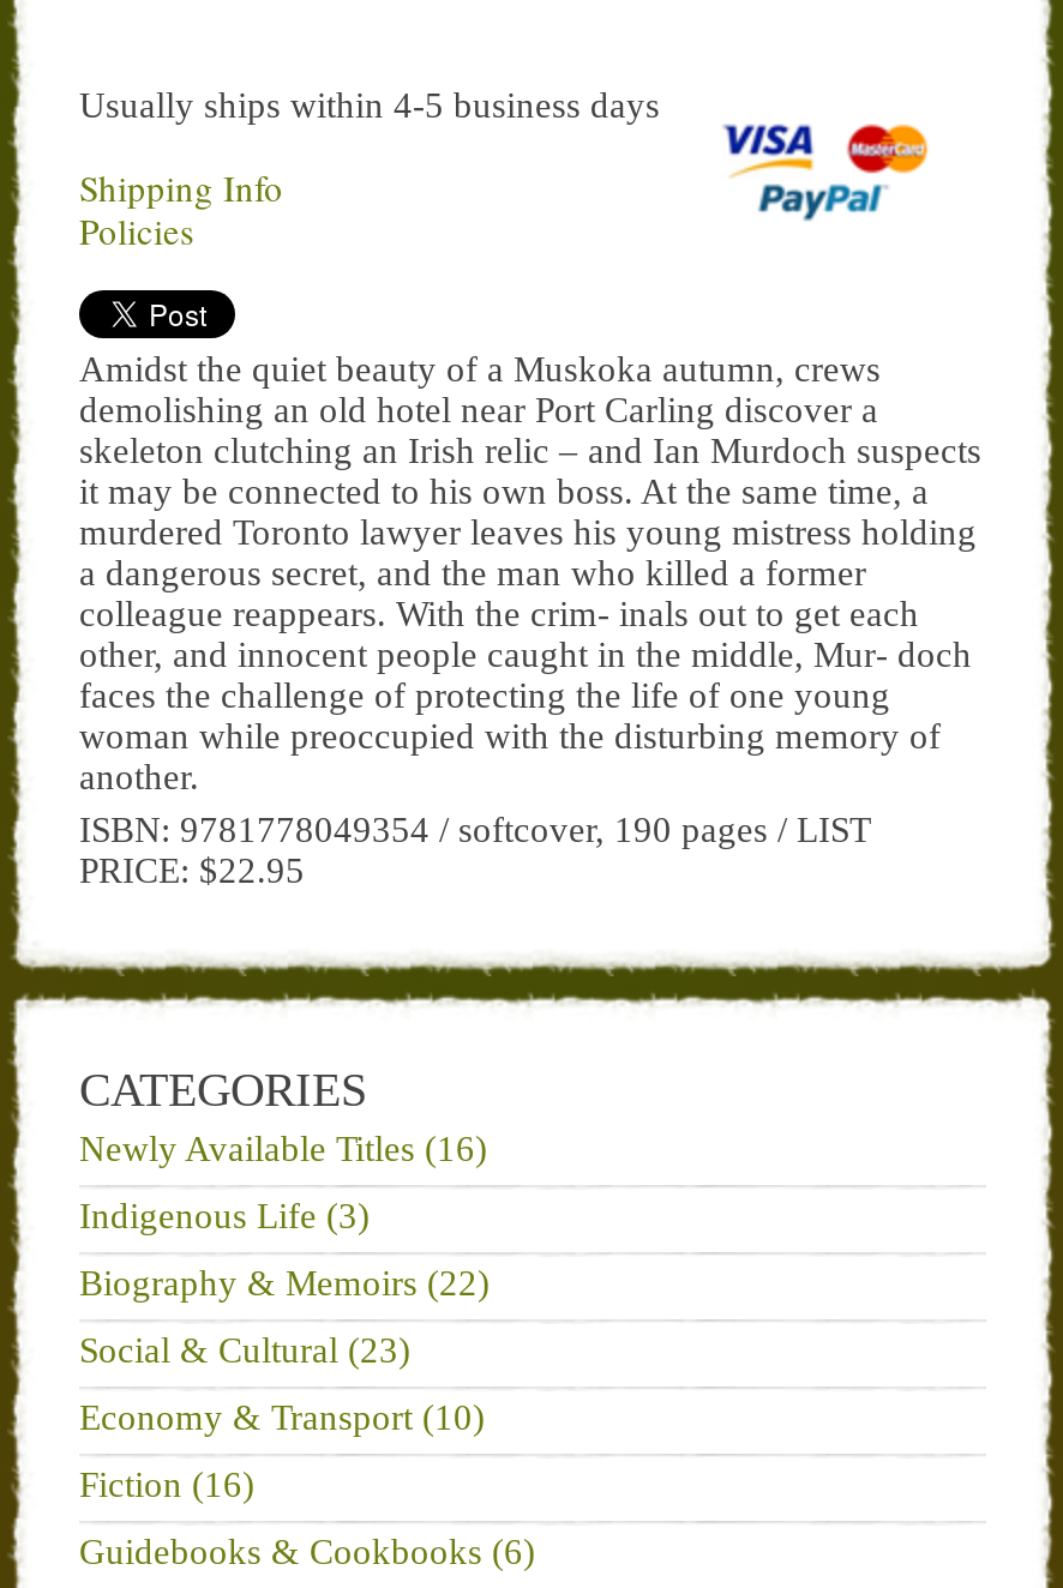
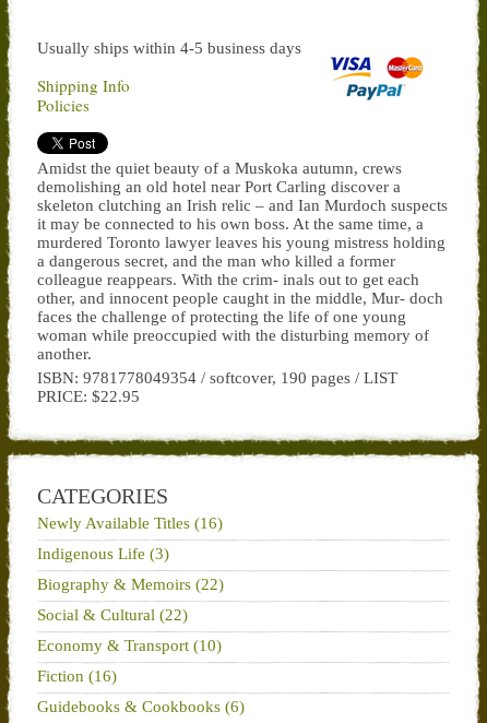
[79,1331,410,1370] Social & Cultural (23) -> [37,606,188,624] Social & Cultural (22)

